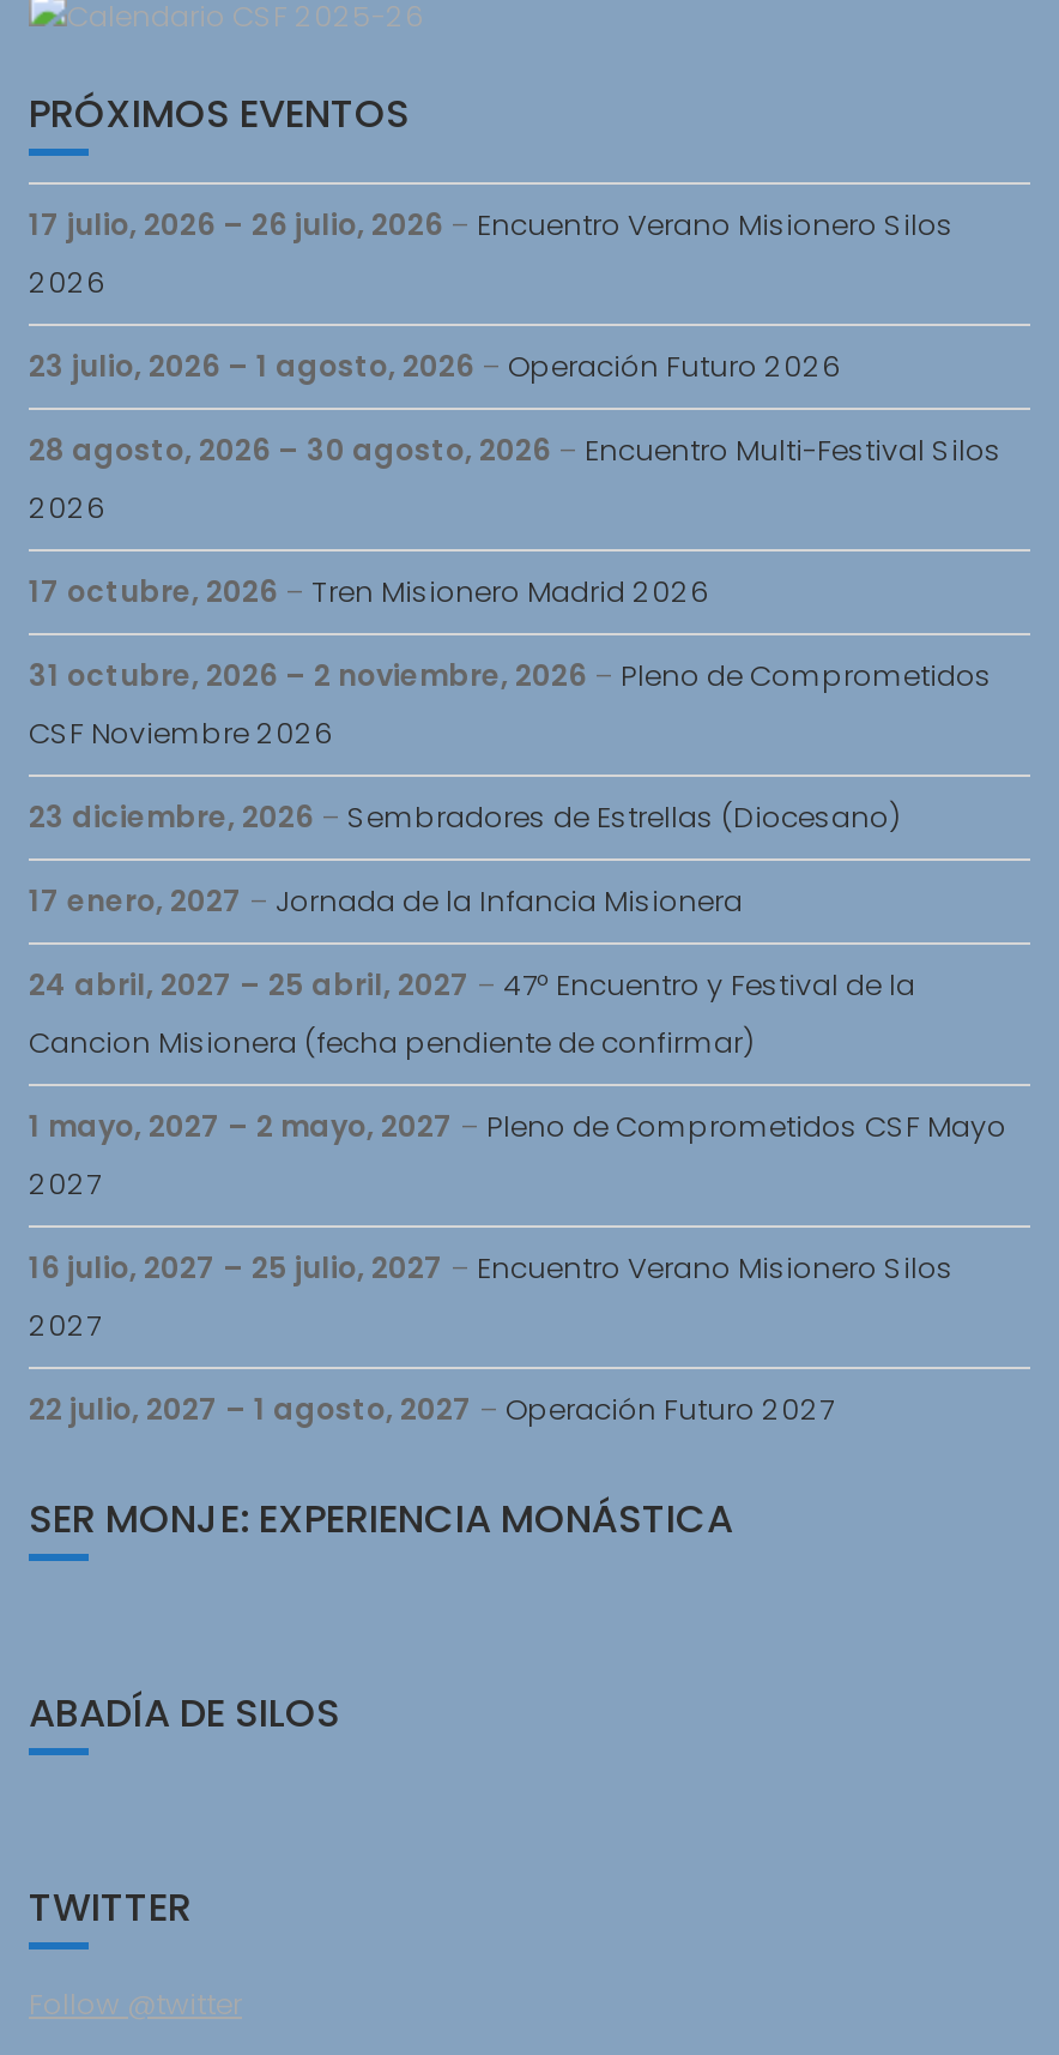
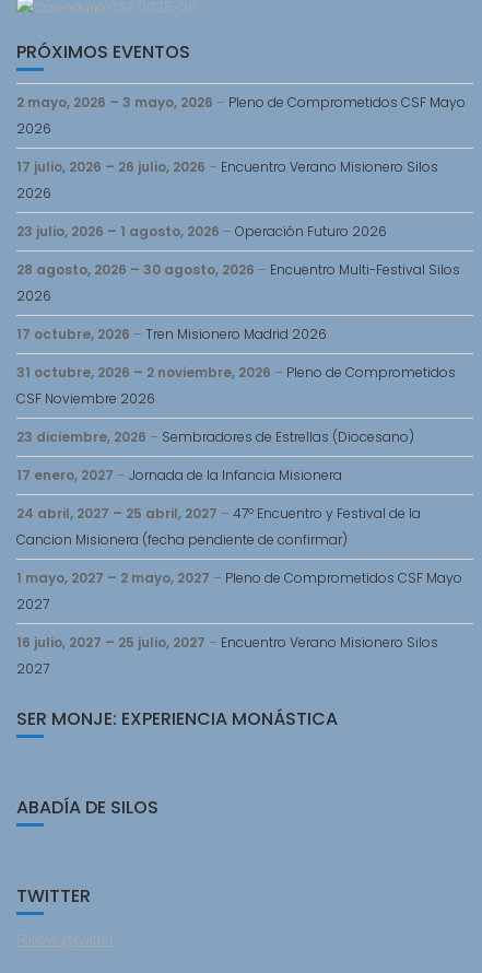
none -> [16,93,466,137] 2 mayo, 2026 – 3 mayo, 2026 – Pleno de Comprometidos CSF Mayo | 2026
moved [29,203,1006,1345] -> [16,157,462,677]: 17 julio, 2026 – 26 julio, 2026 – Encuentro Verano Misionero Silos | 2026 | 23 julio, 2026 – 1 agosto, 2026 – Operación Futuro 2026 | ... | 16 julio, 2027 – 25 julio, 2027 – Encuentro Verano Misionero Silos | 2027
[29,1388,834,1428] 22 julio, 2027 – 1 agosto, 2027 – Operación Futuro 2027 -> none

